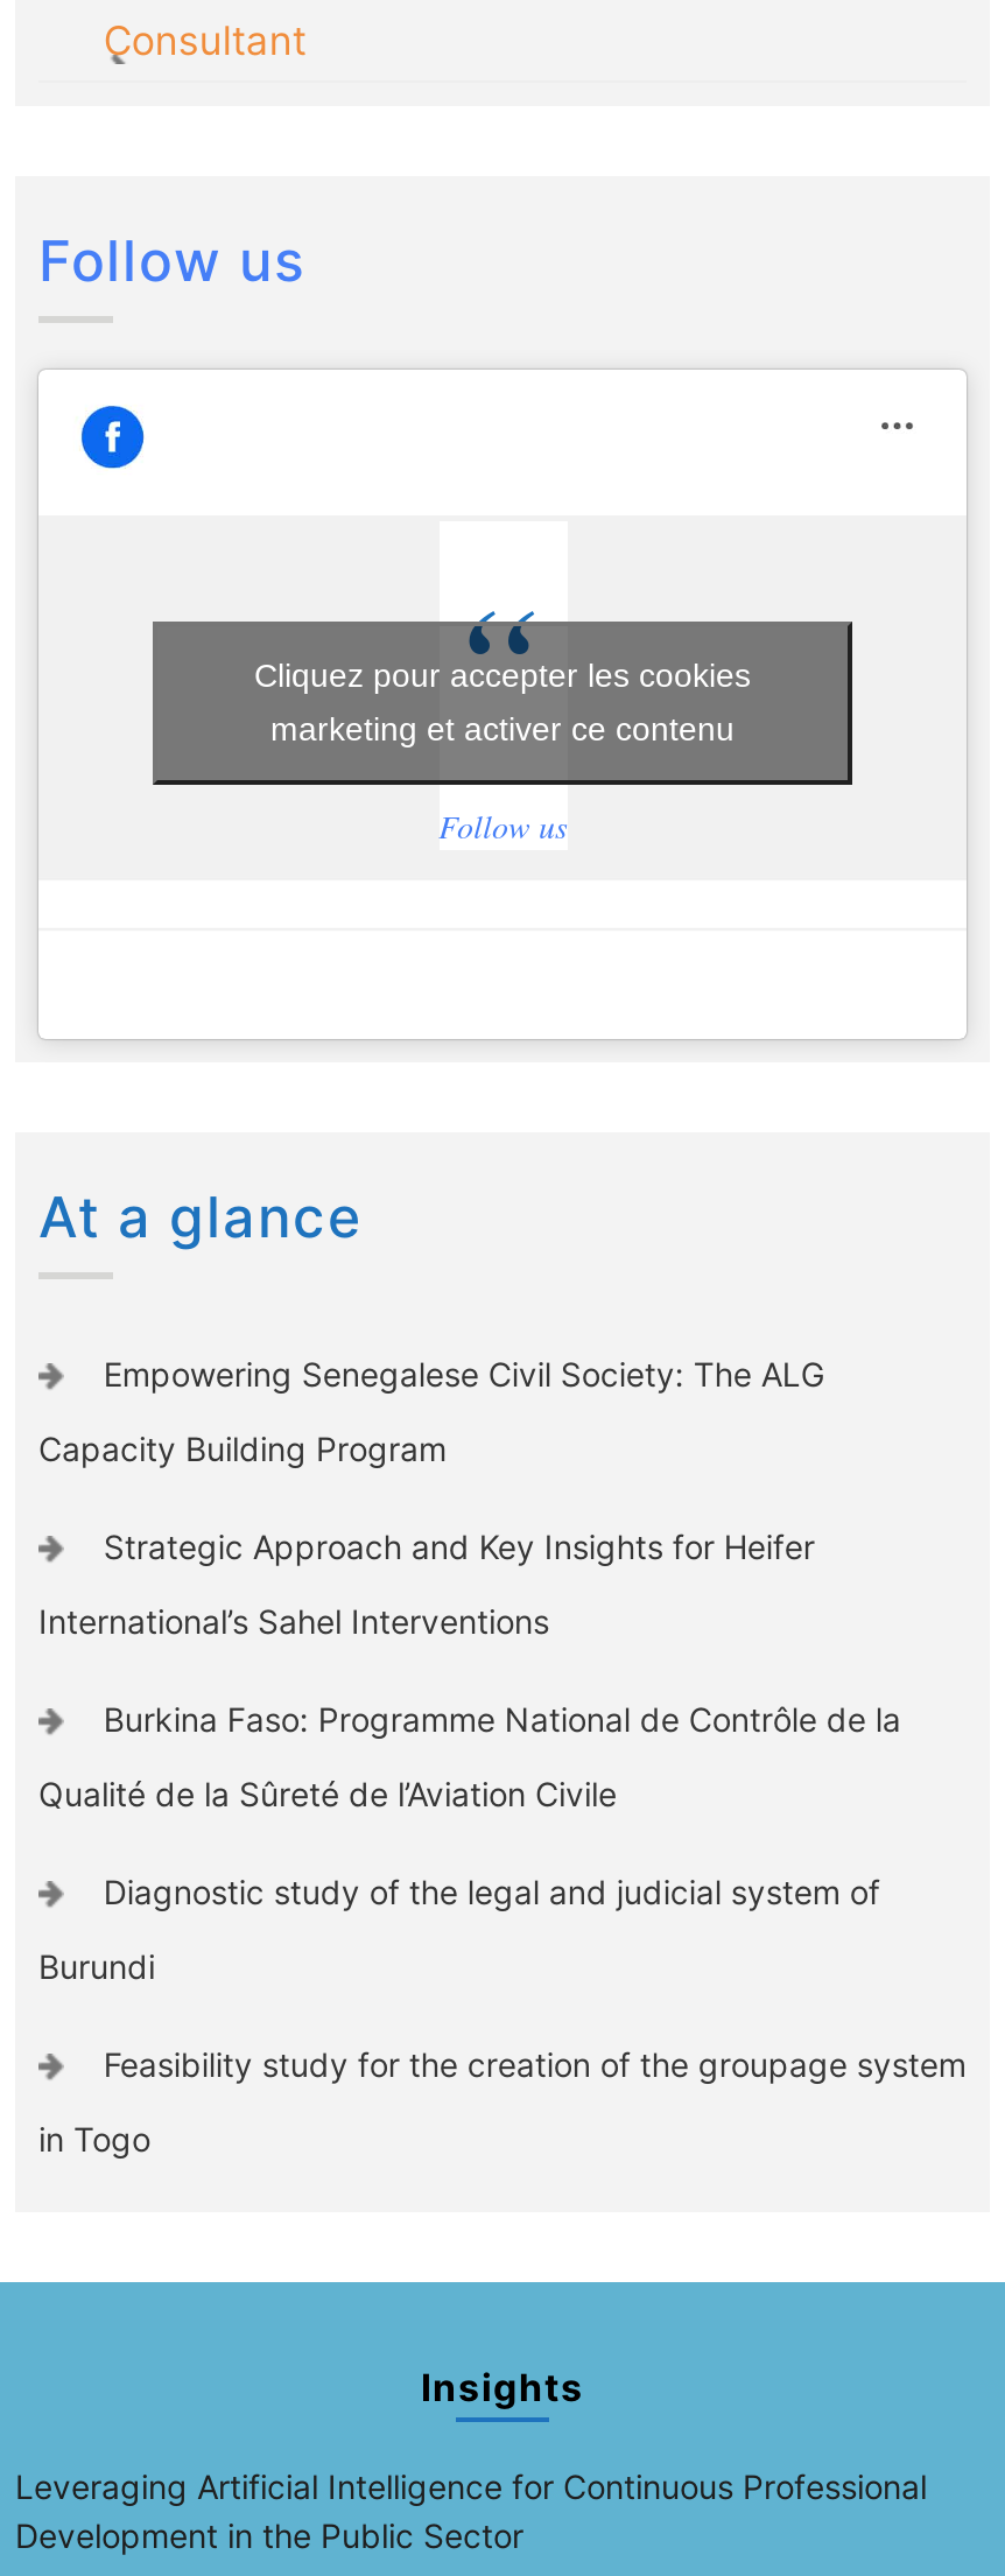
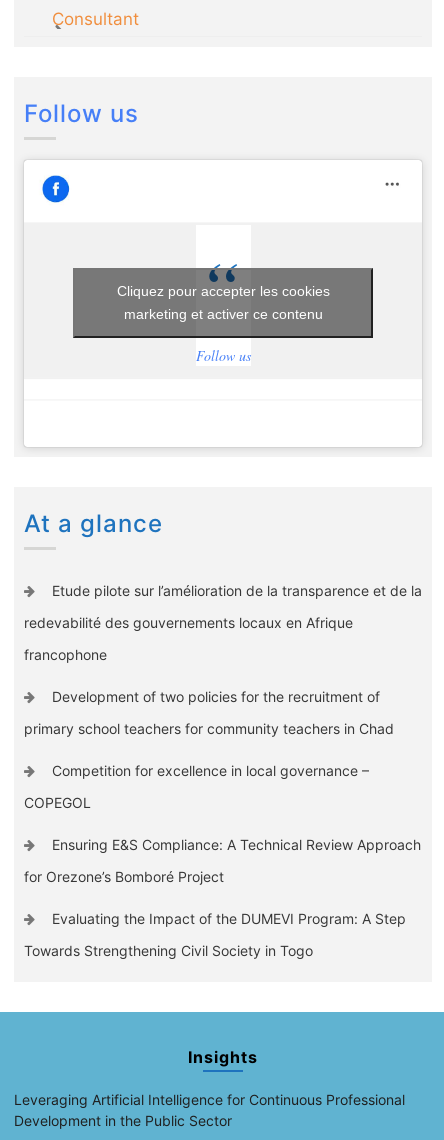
[38,1353,966,2158] Empowering Senegalese Civil Society: The ALG | Capacity Building Program | Strategic Approach and Key Insights for Heifer | International’s Sahel Interventions | Burkina Faso: Programme National de Contrôle de la | Qualité de la Sûreté de l’Aviation Civile | Diagnostic study of the legal and judicial system of | Burundi | Feasibility study for the creation of the groupage system | in Togo -> [24,582,422,959] Etude pilote sur l’amélioration de la transparence et de la | redevabilité des gouvernements locaux en Afrique | francophone | Development of two policies for the recruitment of | primary school teachers for community teachers in Chad | Competition for excellence in local governance – | COPEGOL | Ensuring E&S Compliance: A Technical Review Approach | for Orezone’s Bomboré Project | Evaluating the Impact of the DUMEVI Program: A Step | Towards Strengthening Civil Society in Togo

